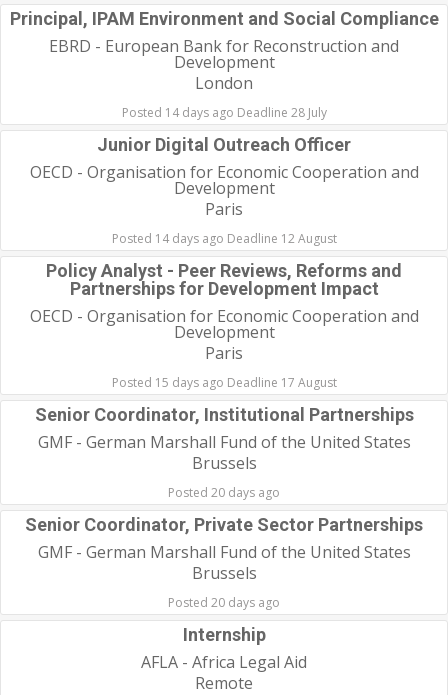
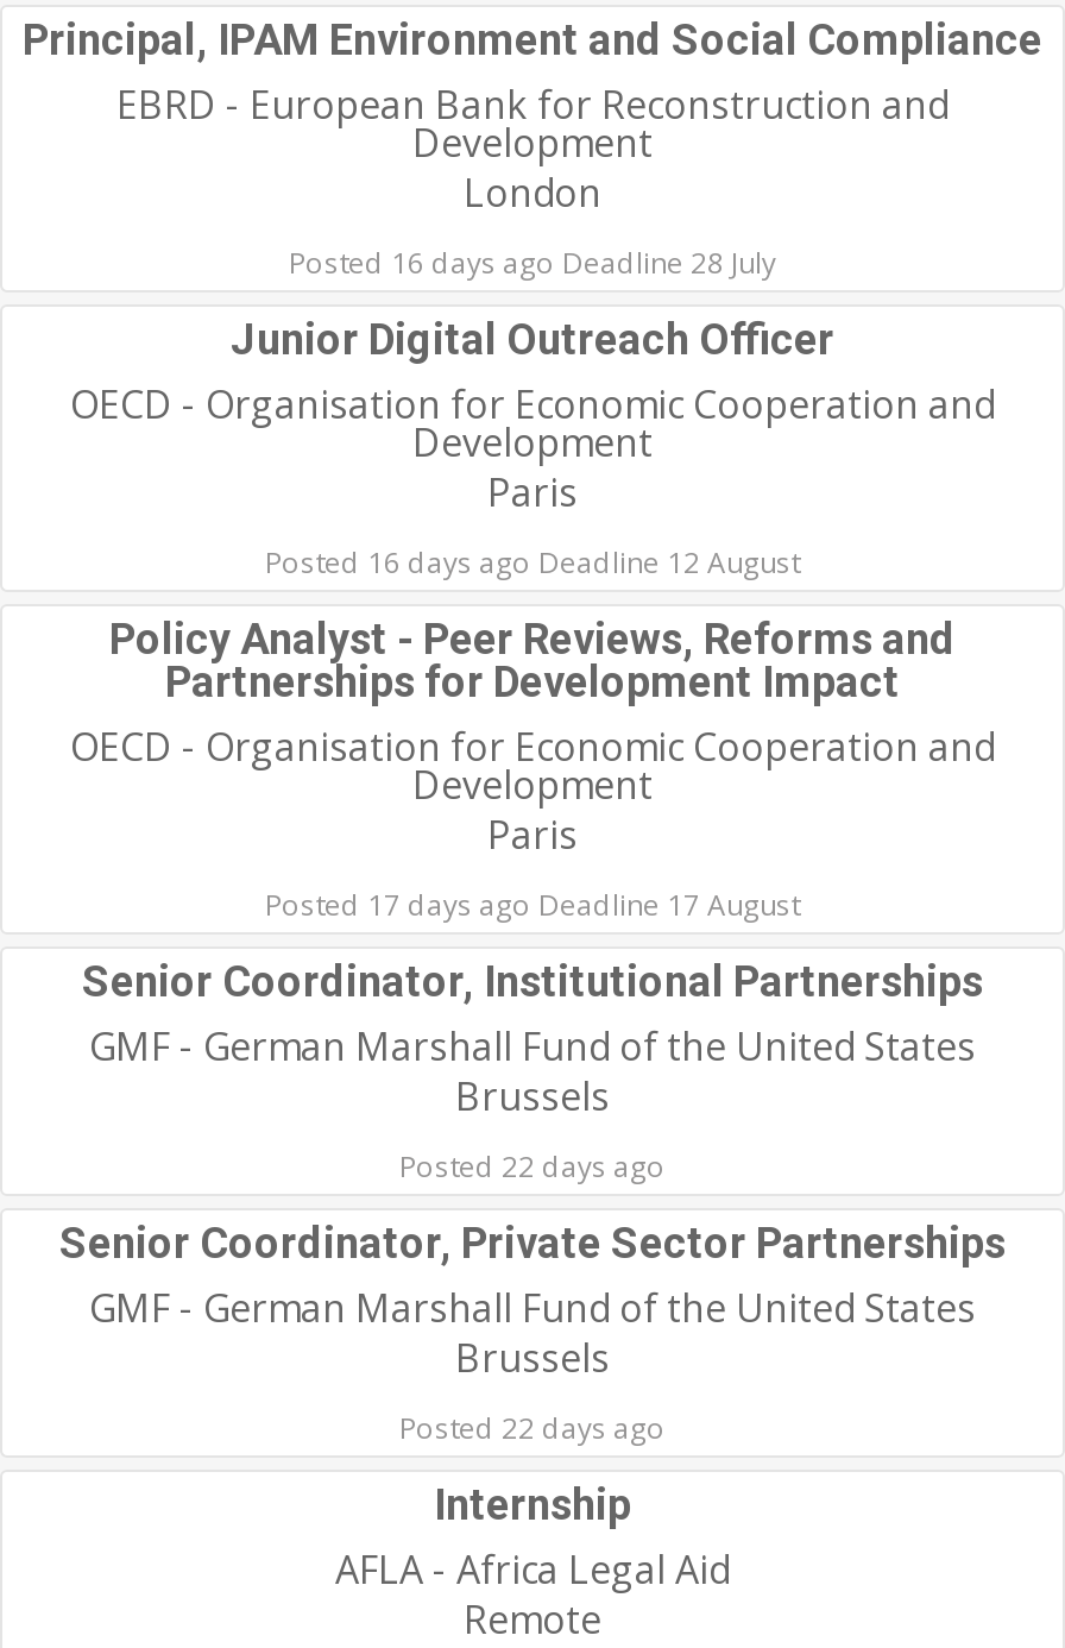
[121,104,326,121] Posted 14 days ago Deadline 28 July -> [289,243,776,283] Posted 16 days ago Deadline 28 July
[111,230,336,247] Posted 14 days ago Deadline 12 August -> [265,542,800,583] Posted 16 days ago Deadline 12 August
[111,374,336,391] Posted 15 days ago Deadline 17 August -> [265,885,800,925] Posted 17 days ago Deadline 17 August
[168,484,280,501] Posted 20 days ago -> [399,1146,666,1187] Posted 22 days ago
[168,594,280,611] Posted 20 days ago -> [399,1408,666,1448] Posted 22 days ago

